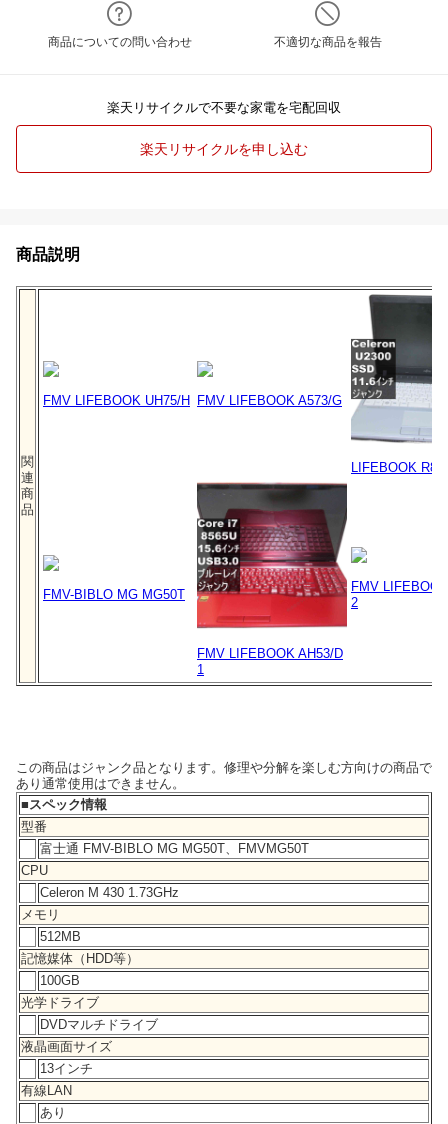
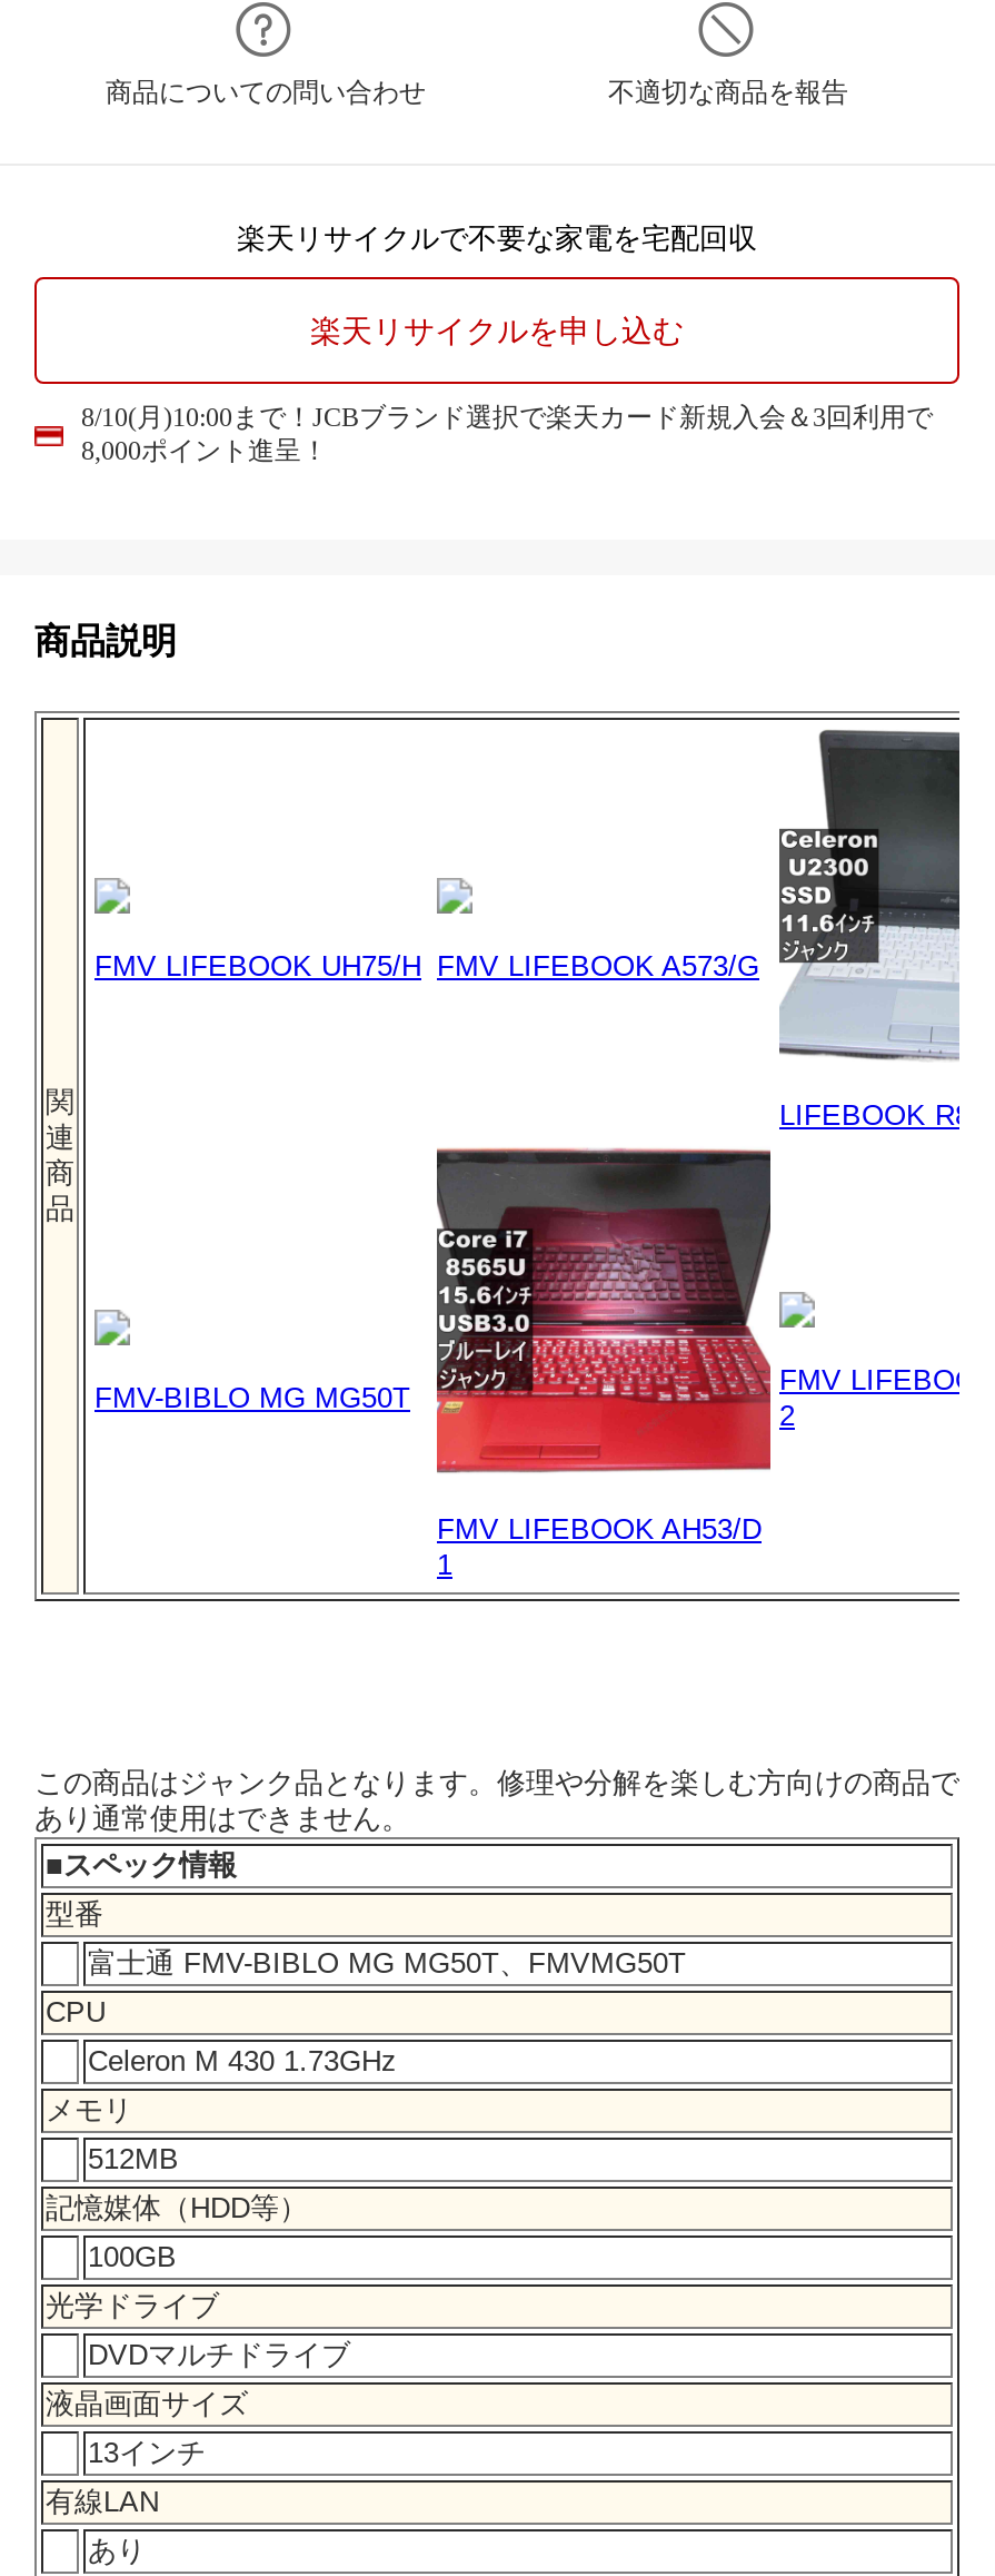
none -> [81,402,933,466] 8/10(月)10:00まで！JCBブランド選択で楽天カード新規入会＆3回利用で | 8,000ポイント進呈！

